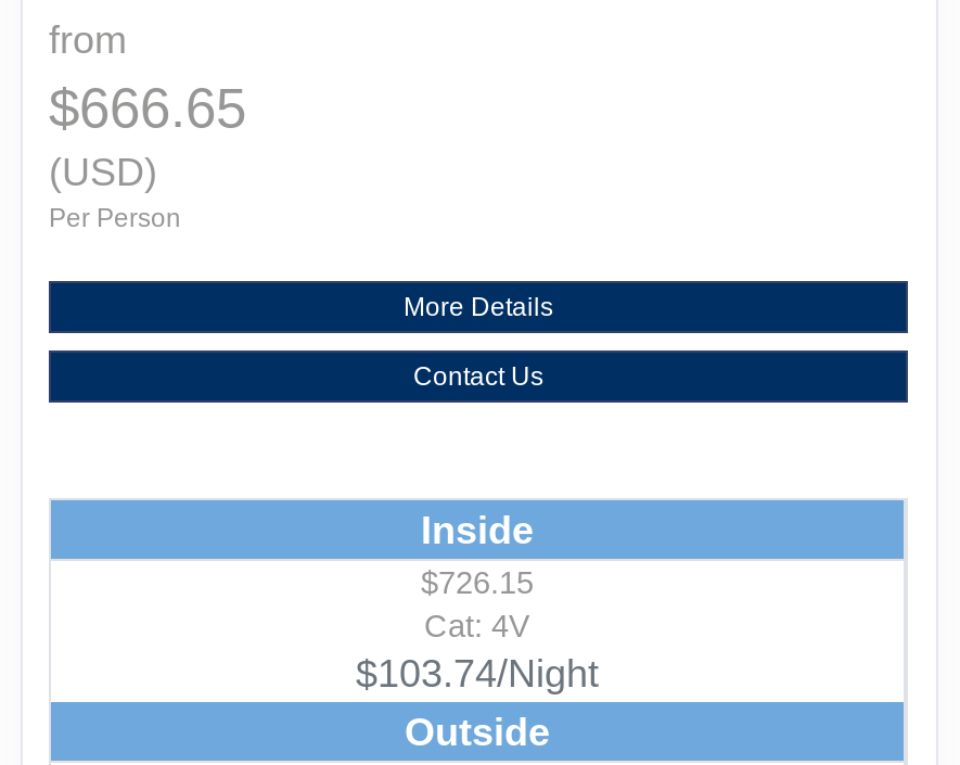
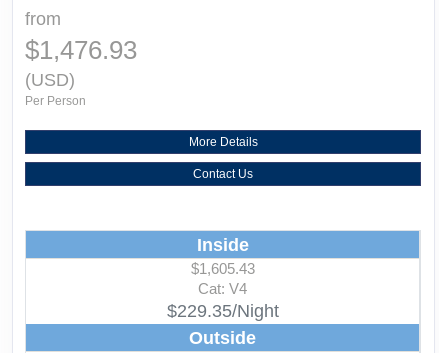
[49,77,246,138] $666.65 -> [25,36,137,64] $1,476.93
[356,566,599,696] $726.15 | Cat: 4V | $103.74/Night -> [166,261,278,321] $1,605.43 | Cat: V4 | $229.35/Night

